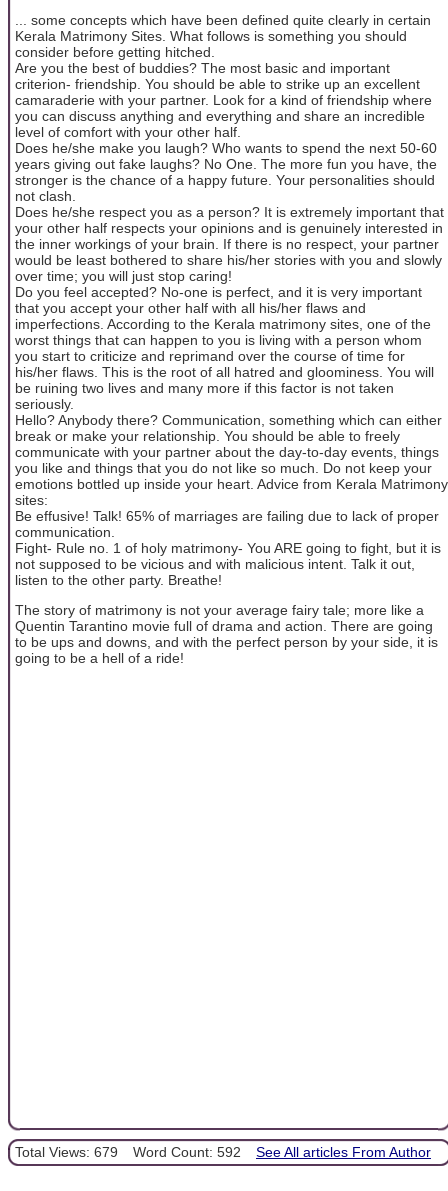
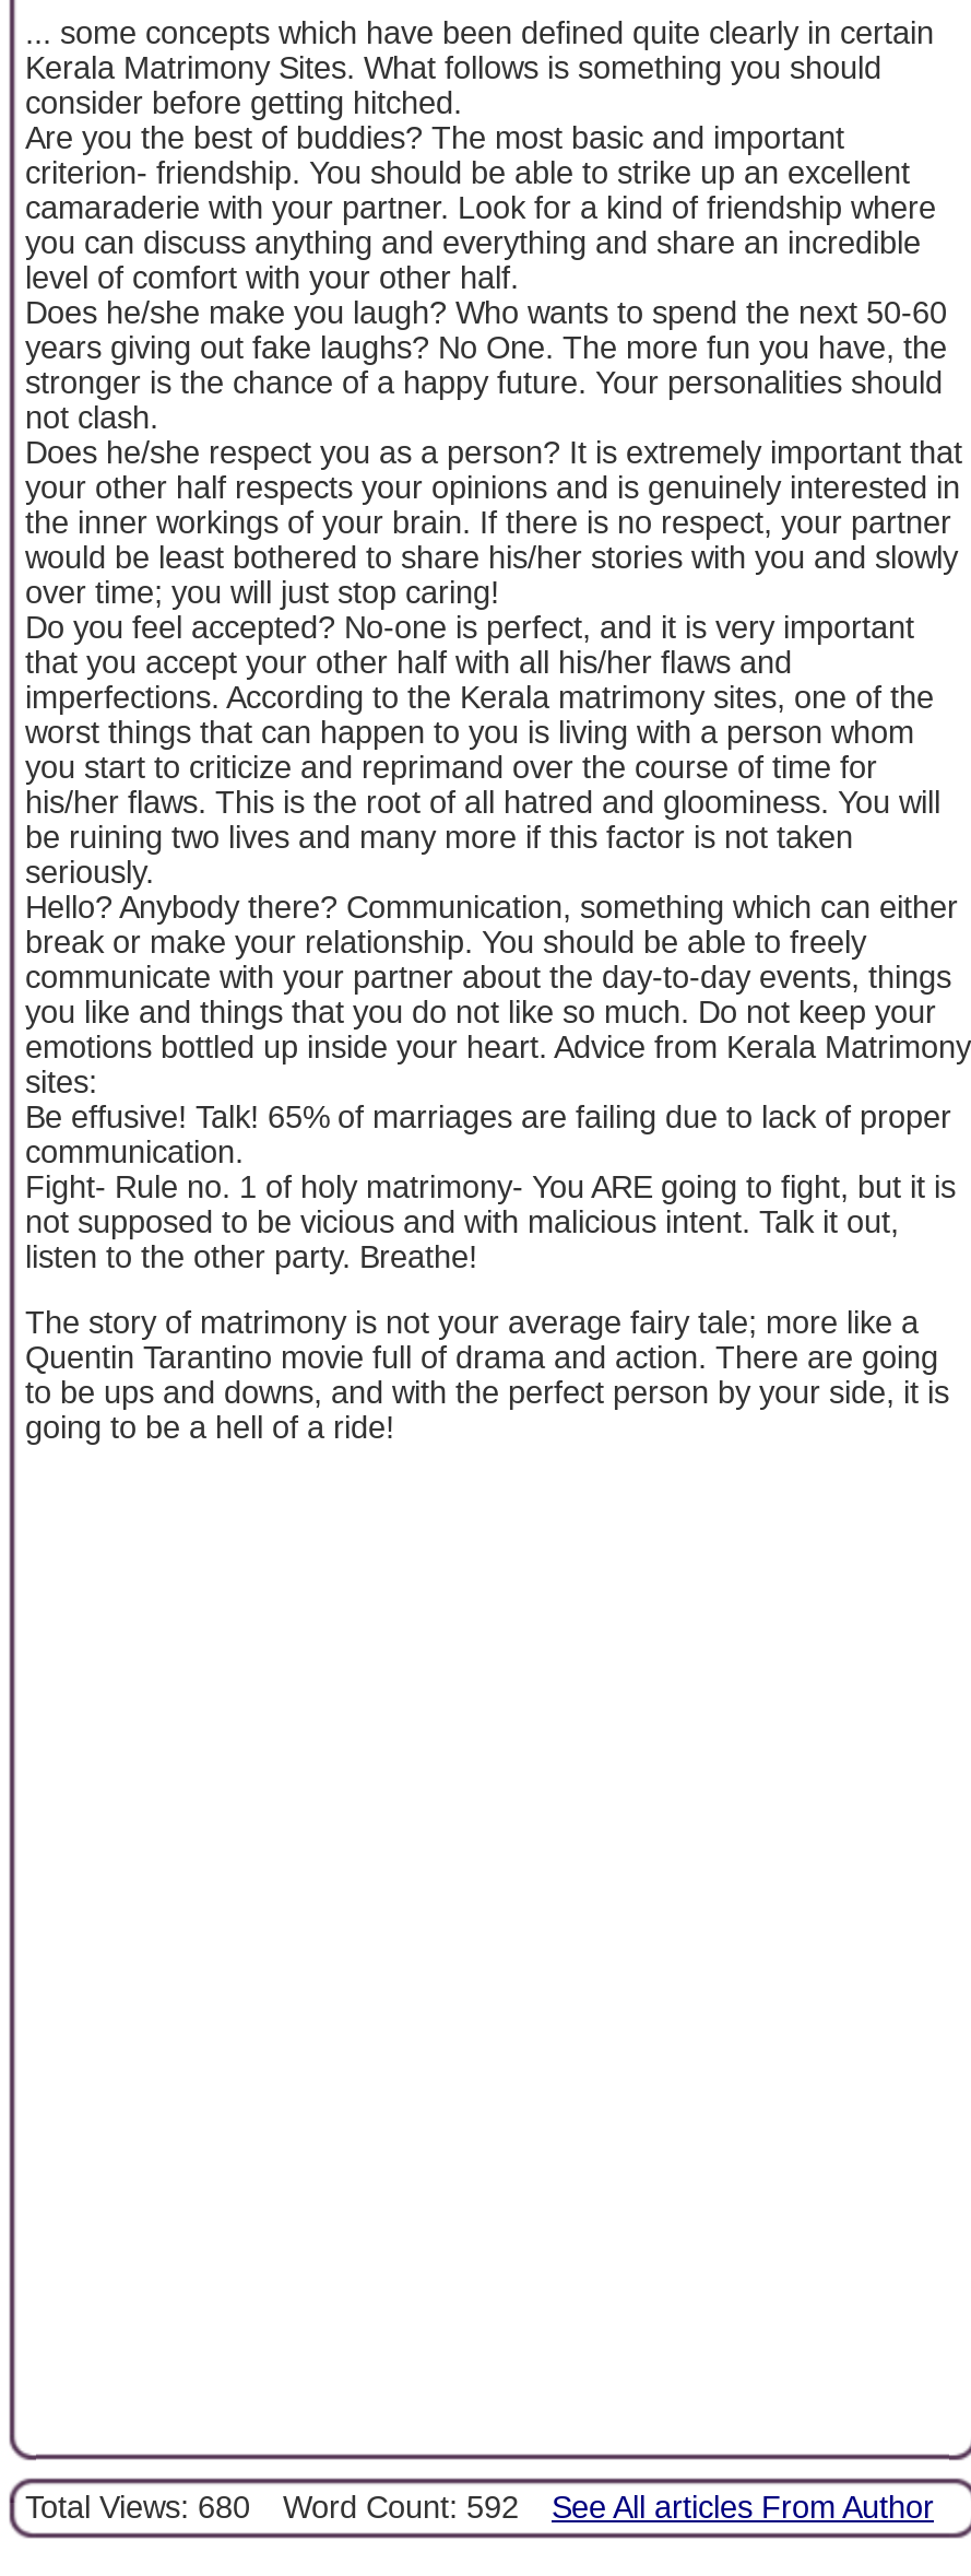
[15,1144,431,1160] Total Views: 679 Word Count: 592 See All articles From Author -> [25,2489,934,2524] Total Views: 680 Word Count: 592 See All articles From Author

